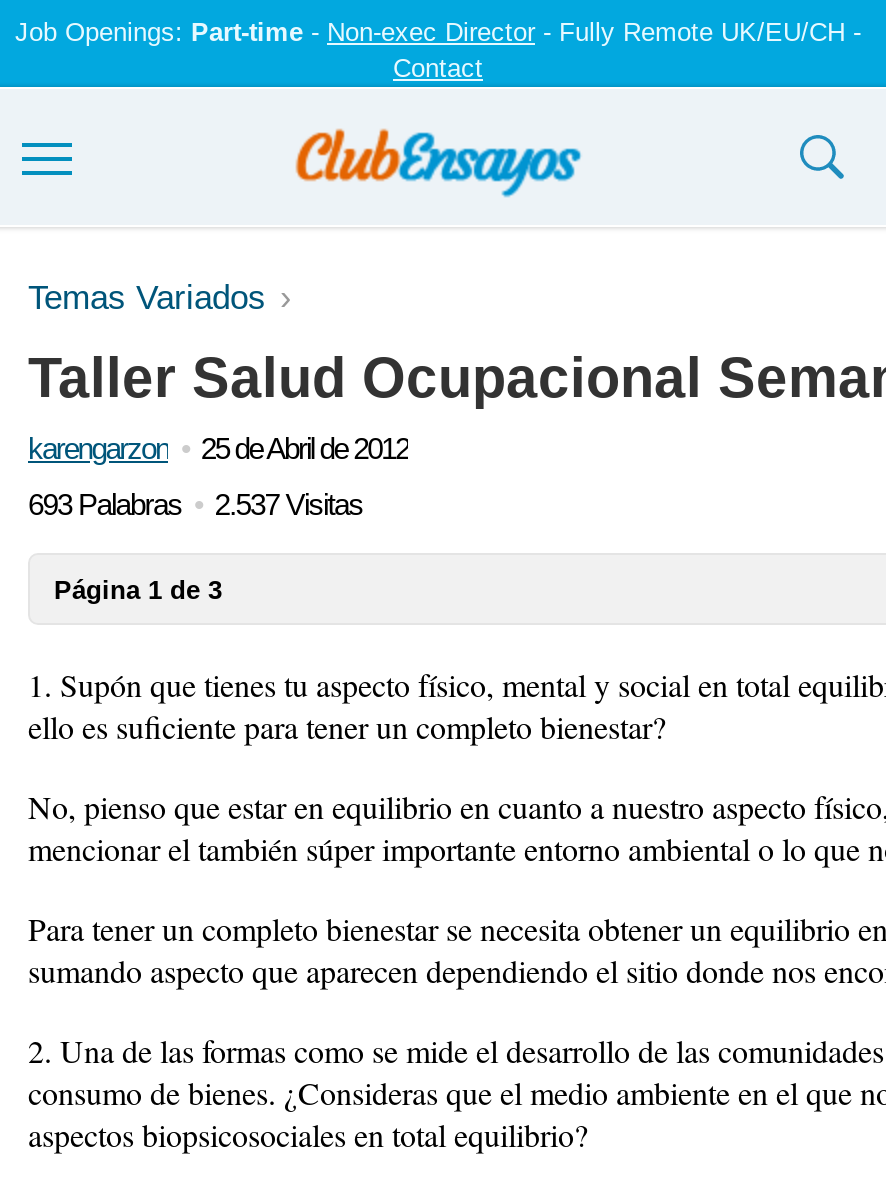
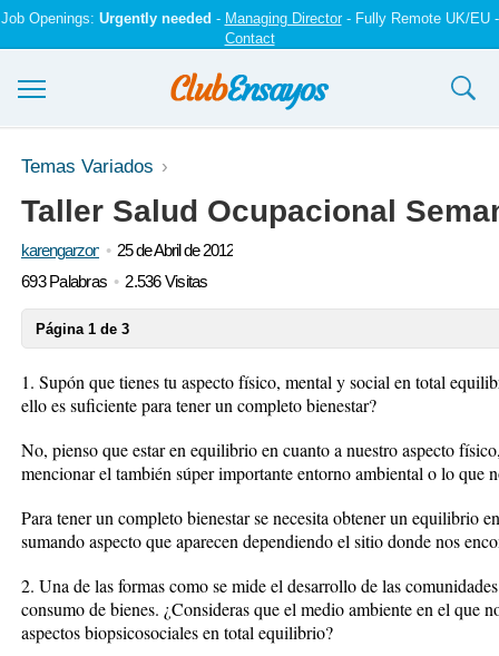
[15,17,861,47] Job Openings: Part-time - Non-exec Director - Fully Remote UK/EU/CH - -> [1,10,498,27] Job Openings: Urgently needed - Managing Director - Fully Remote UK/EU -
[28,487,363,521] 693 Palabras 2.537 Visitas -> [21,272,208,291] 693 Palabras 2.536 Visitas

